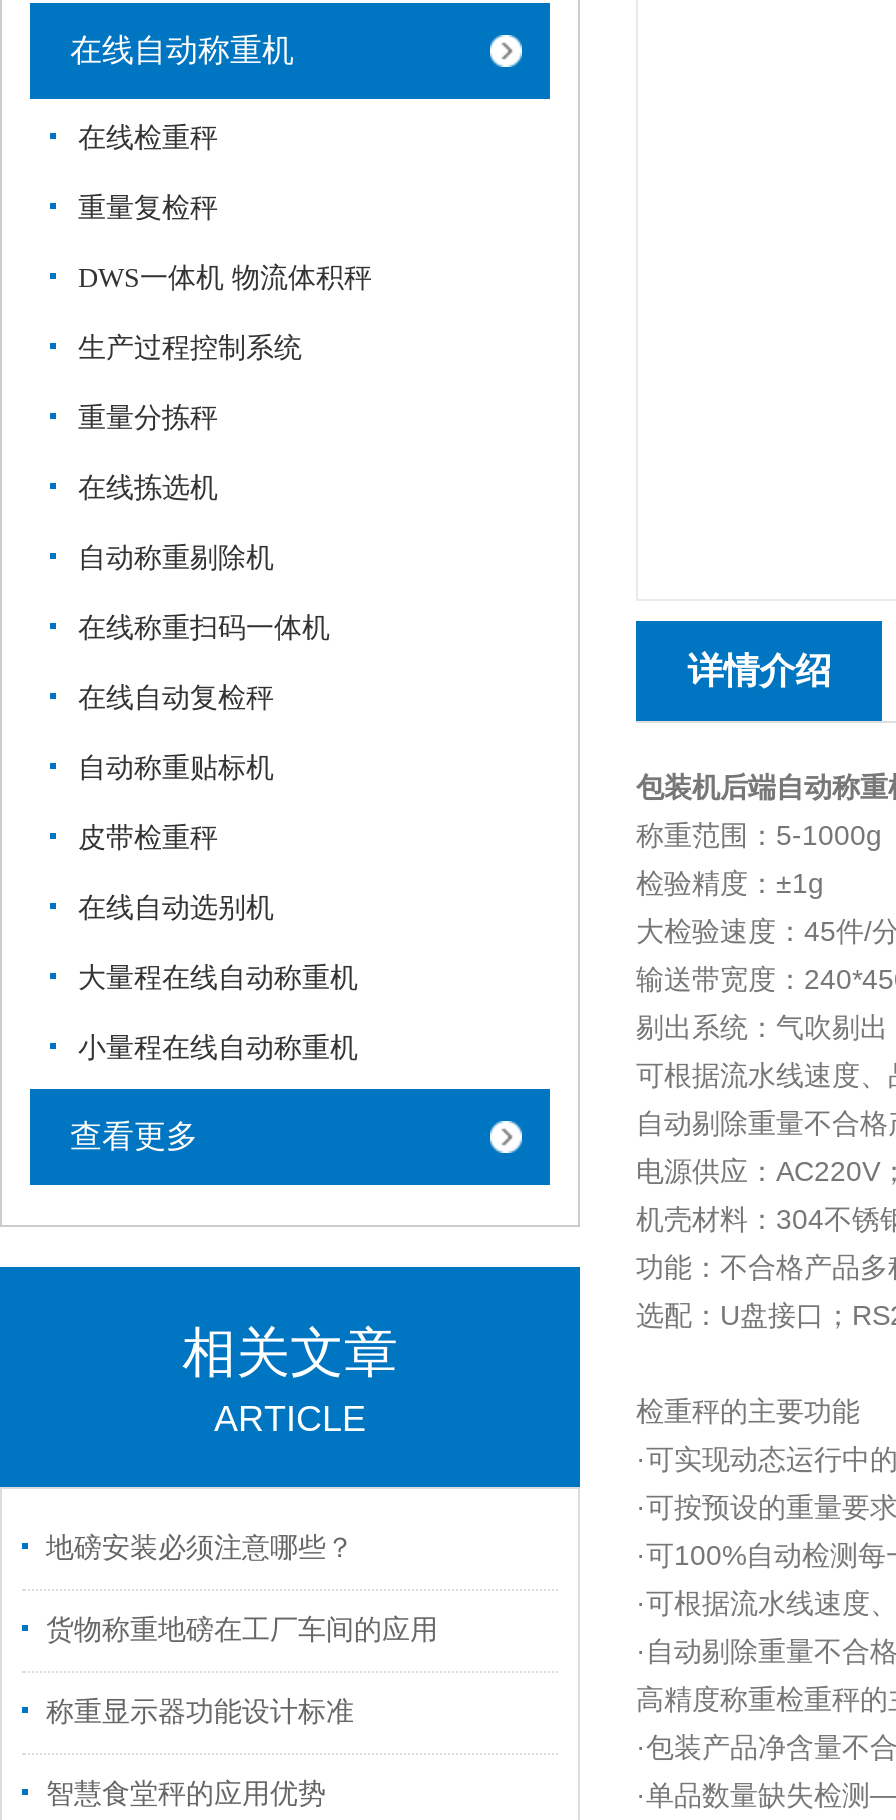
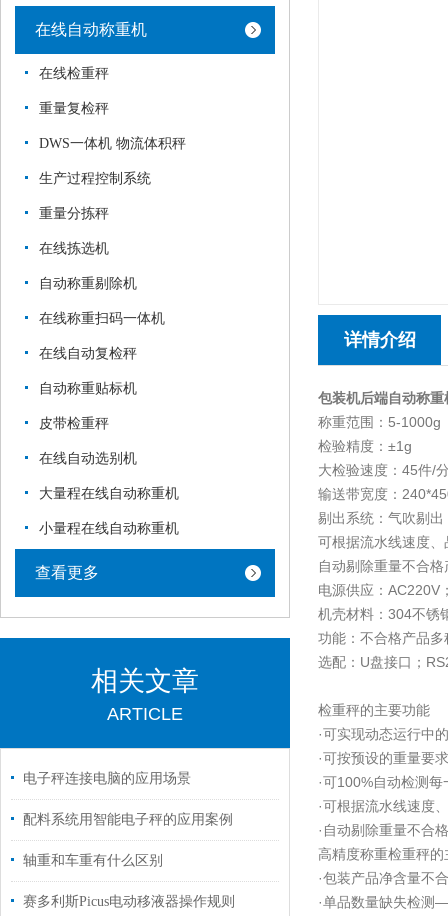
[46,1533,354,1563] 地磅安装必须注意哪些？ -> [23,771,191,786] 电子秤连接电脑的应用场景
[46,1615,438,1645] 货物称重地磅在工厂车间的应用 -> [23,812,233,827] 配料系统用智能电子秤的应用案例
[46,1697,354,1727] 称重显示器功能设计标准 -> [23,853,163,868] 轴重和车重有什么区别
[46,1779,326,1809] 智慧食堂秤的应用优势 -> [23,894,235,909] 赛多利斯Picus电动移液器操作规则

